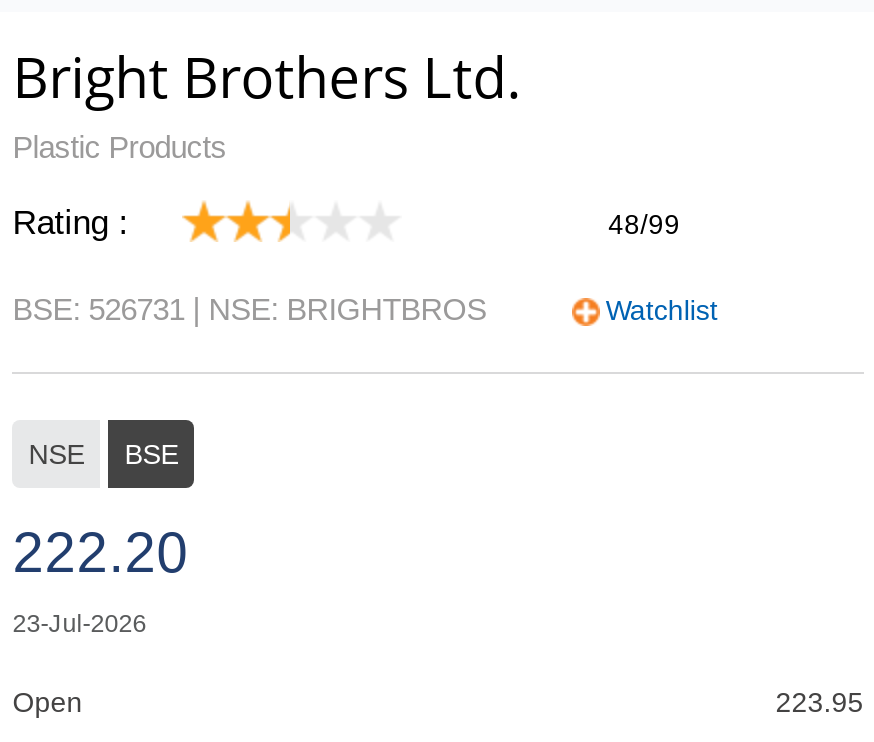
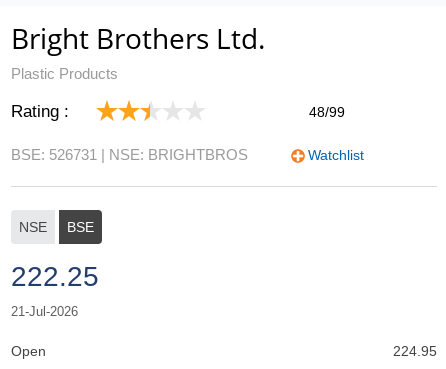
[12,522,188,638] 222.20 | 23-Jul-2026 -> [11,261,99,319] 222.25 | 21-Jul-2026
[776,686,864,718] 223.95 -> [393,343,437,359] 224.95

